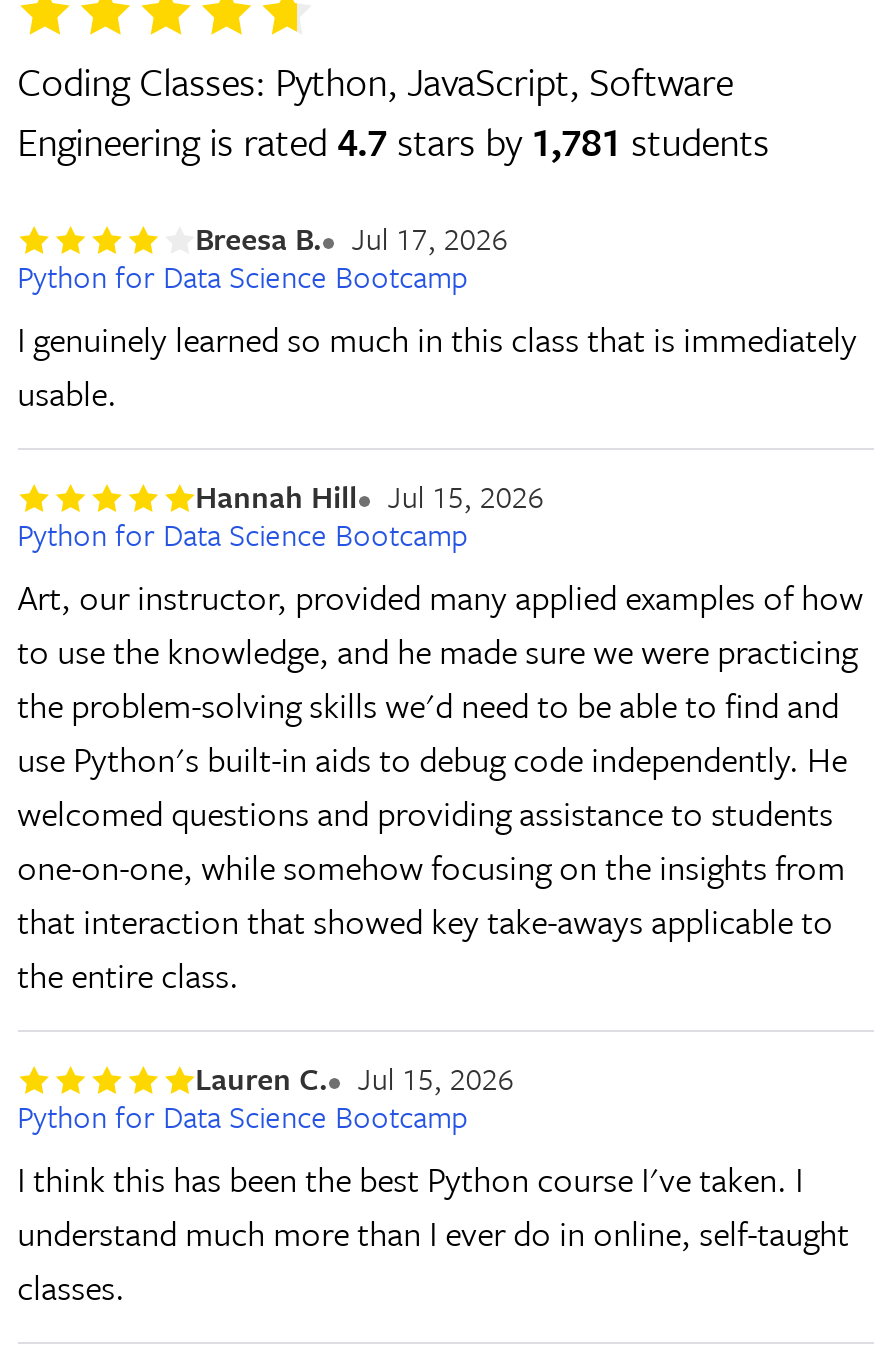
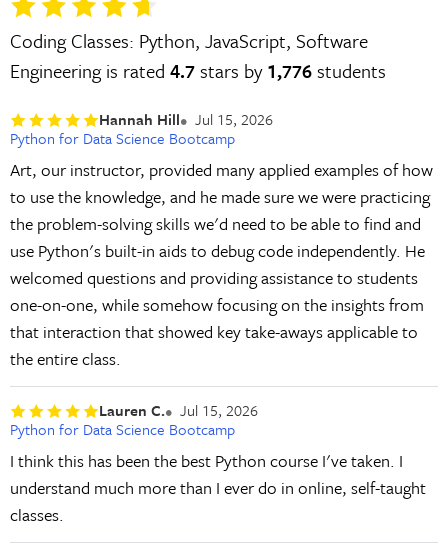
[17,115,857,417] Engineering is rated 4.7 stars by 1,781 students | Breesa B. | Jul 17, 2026 | Python for Data Science Bootcamp | I genuinely learned so much in this class that is immediately | usable. -> [10,57,386,84] Engineering is rated 4.7 stars by 1,776 students

